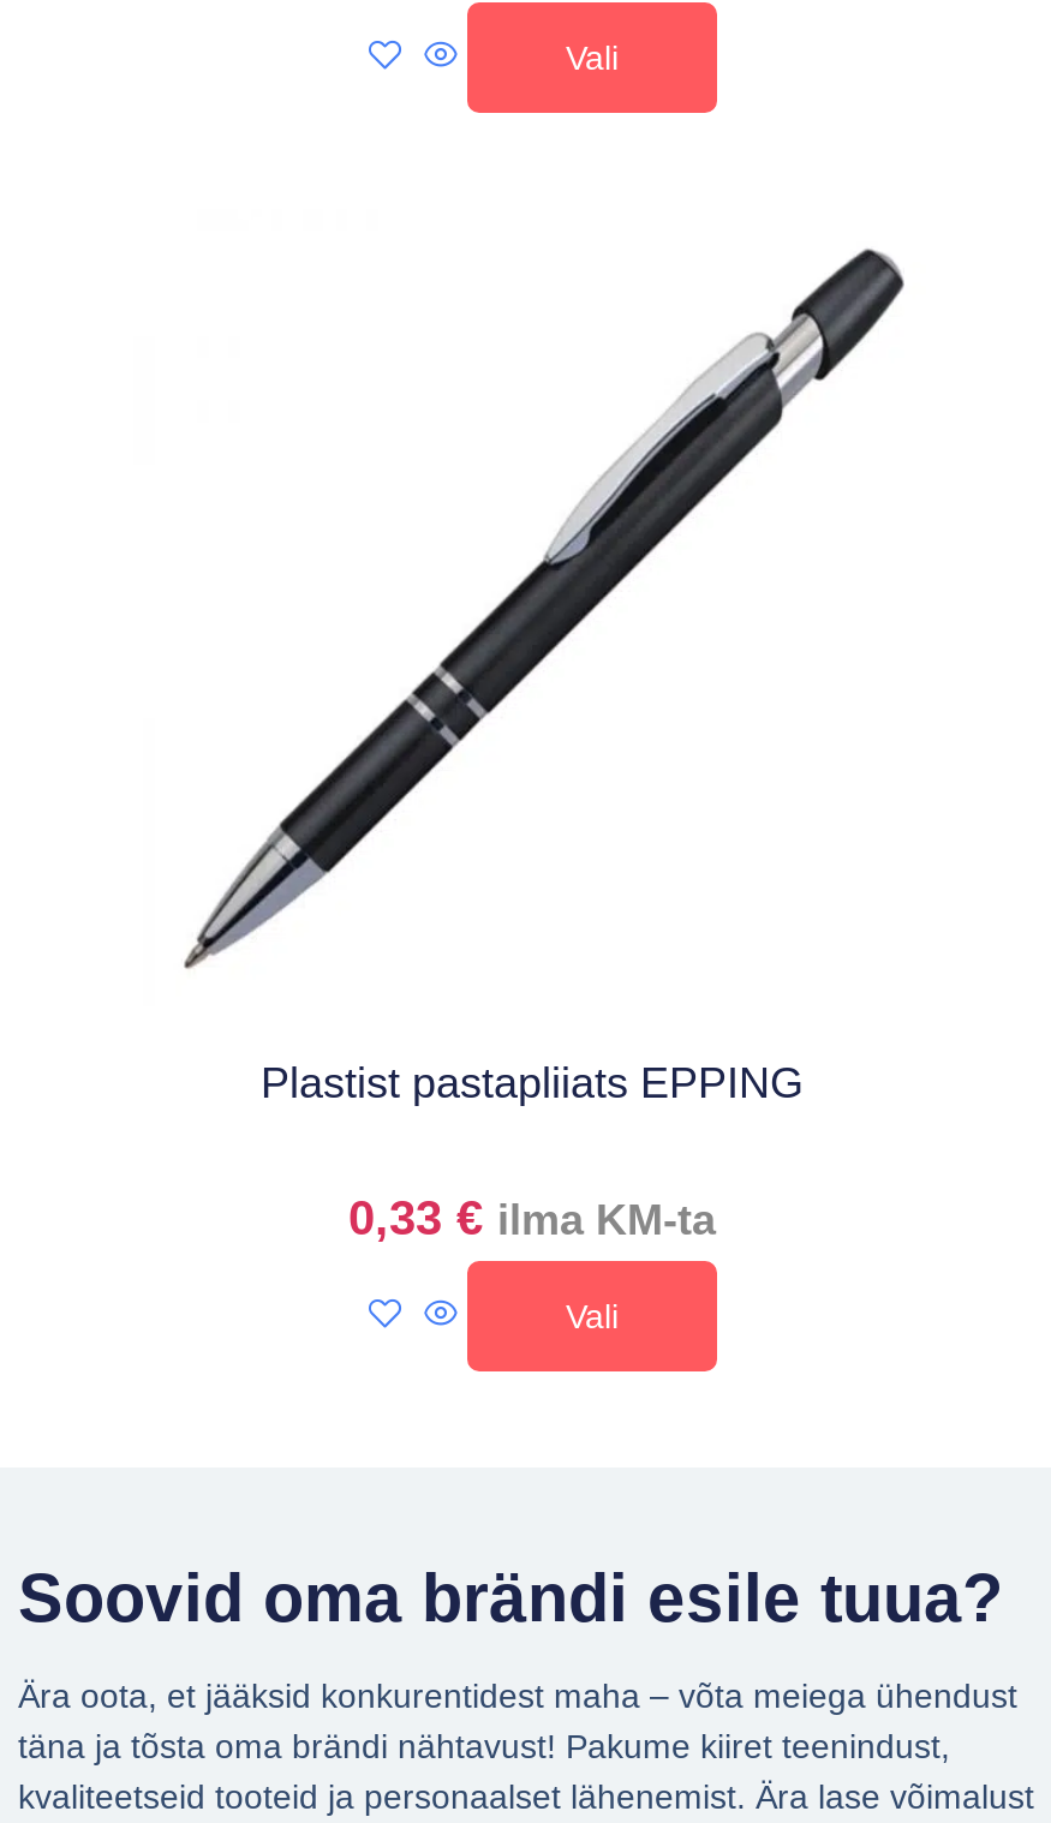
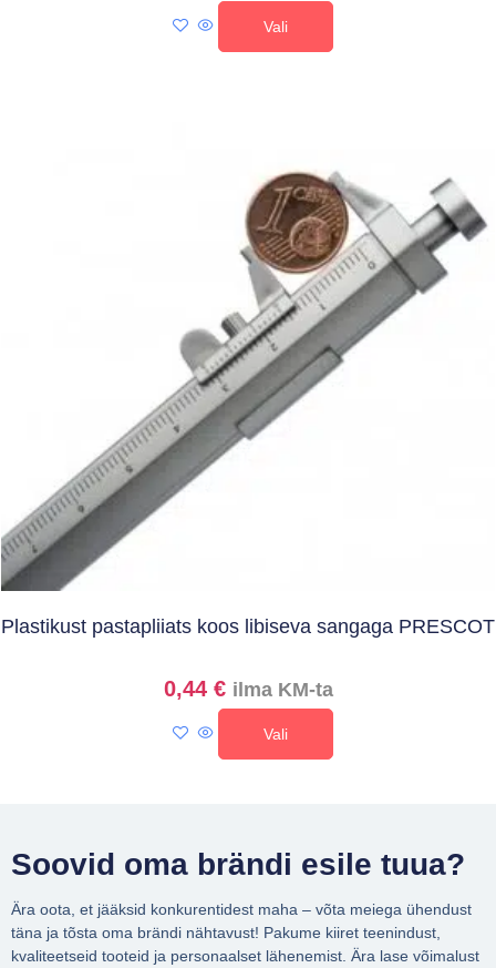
[184,250,907,1107] [image] | Plastist pastapliiats EPPING -> [1,169,495,637] [image] | Plastikust pastapliiats koos libiseva sangaga PRESCOT
[348,1191,716,1244] 0,33 € ilma KM-ta -> [163,676,333,701] 0,44 € ilma KM-ta

